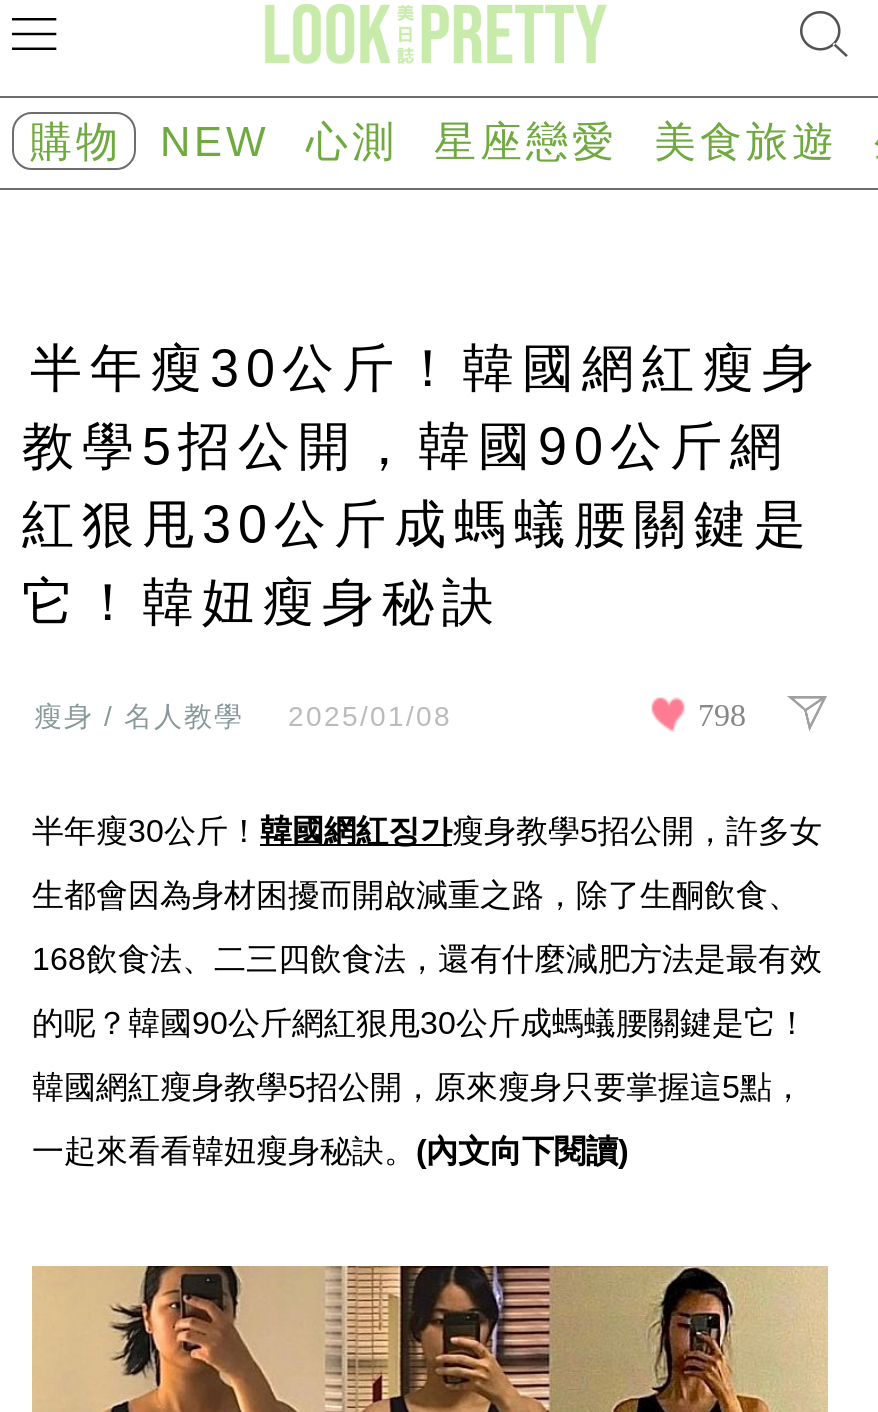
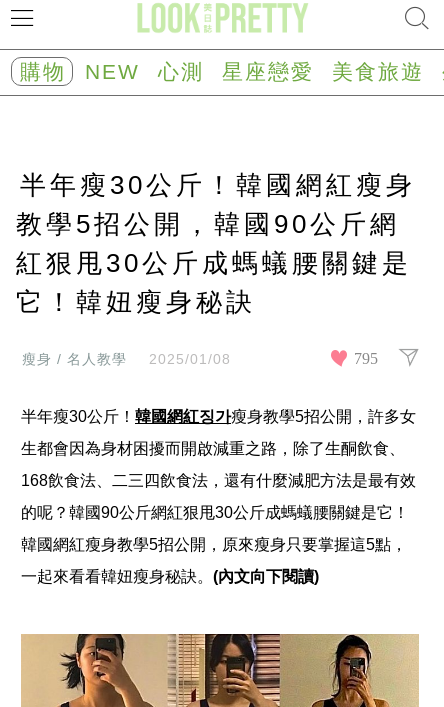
[698,696,746,728] 798 -> [354,349,378,365] 795

